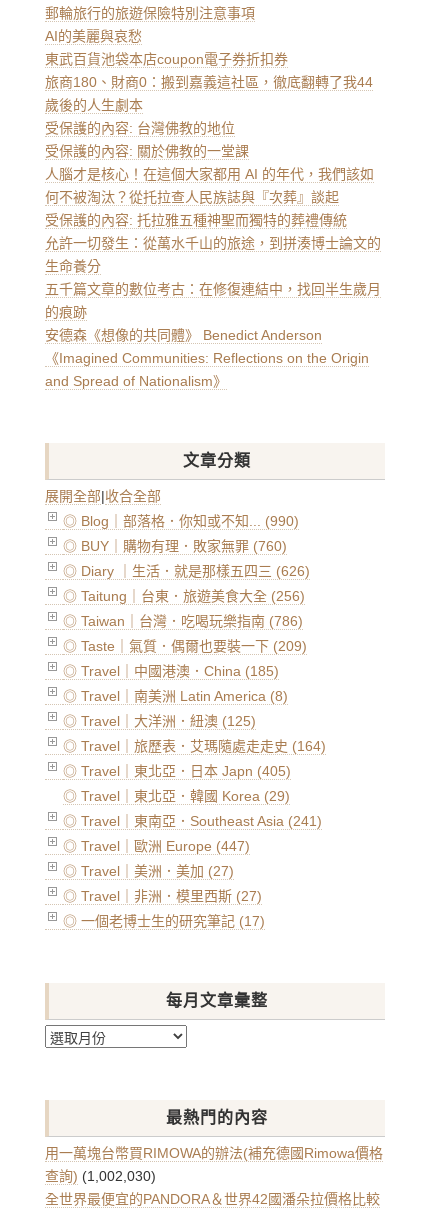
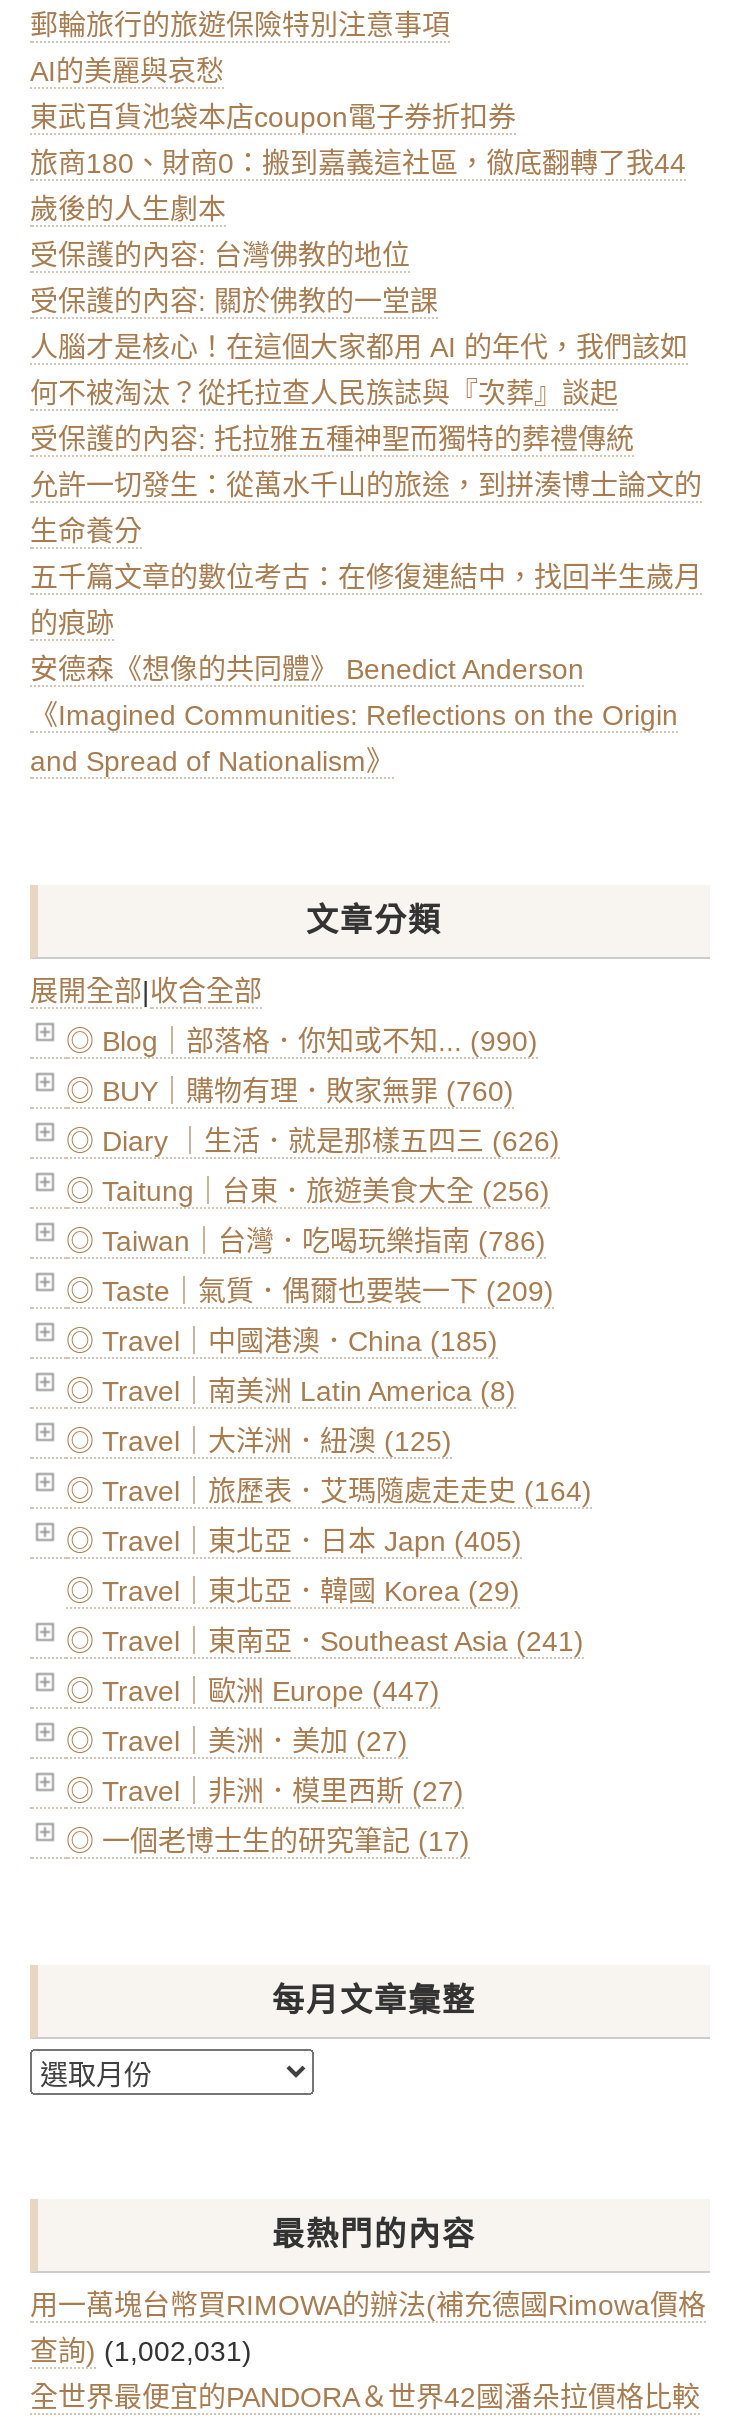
[45,1168,156,1184] 查詢) (1,002,030) -> [30,2335,252,2367] 查詢) (1,002,031)

